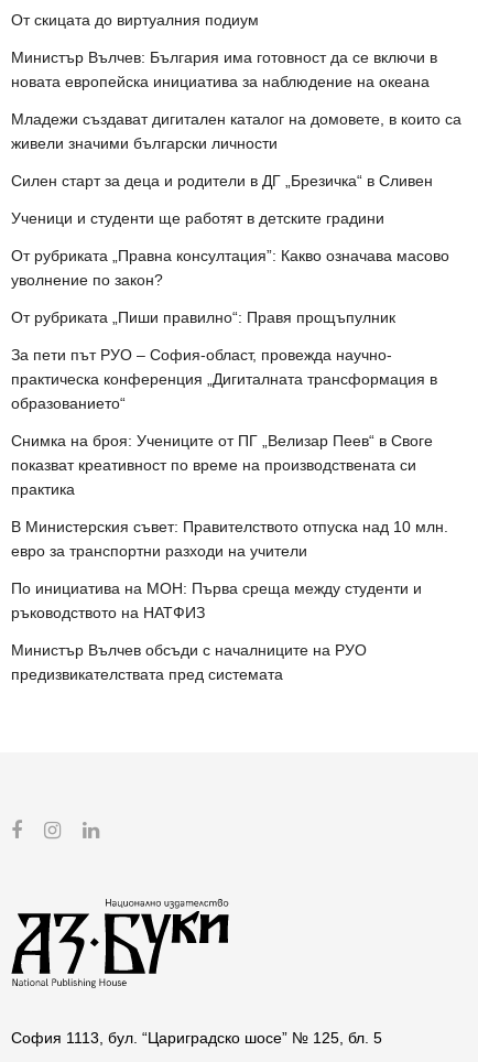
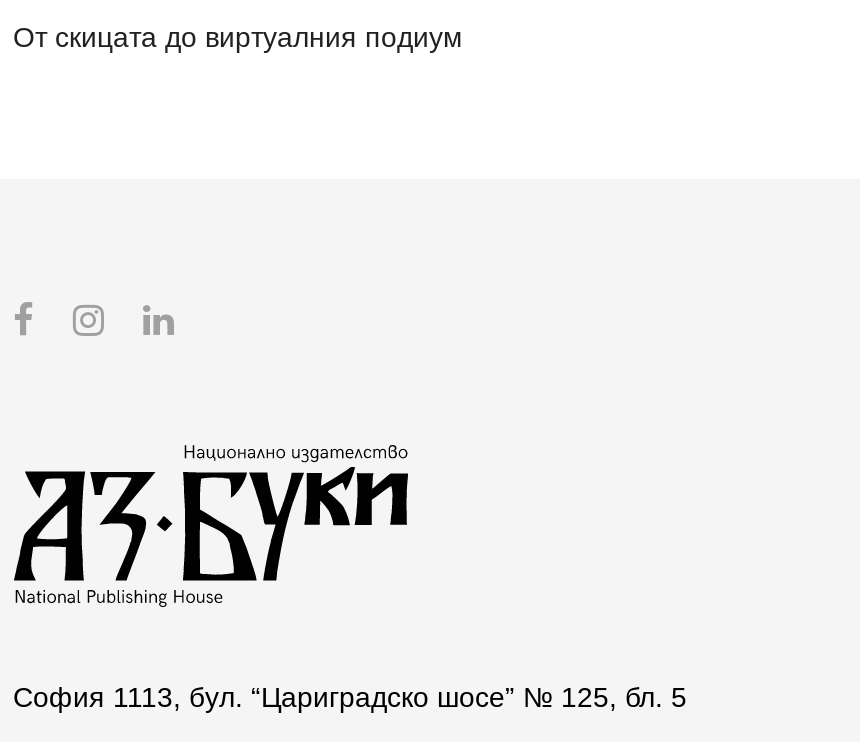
[11,48,461,683] Министър Вълчев: България има готовност да се включи в | новата европейска инициатива за наблюдение на океана | Младежи създават дигитален каталог на домовете, в които са | живели значими български личности | Силен старт за деца и родители в ДГ „Брезичка“ в Сливен | Ученици и студенти ще работят в детските градини | От рубриката „Правна консултация”: Какво означава масово | уволнение по закон? | От рубриката „Пиши правилно“: Правя прощъпулник | За пети път РУО – София-област, провежда научно- | практическа конференция „Дигиталната трансформация в | образованието“ | Снимка на броя: Учениците от ПГ „Велизар Пеев“ в Своге | показват креативност по време на производствената си | практика | В Министерския съвет: Правителството отпуска над 10 млн. | евро за транспортни разходи на учители | По инициатива на МОН: Първа среща между студенти и | ръководството на НАТФИЗ | Министър Вълчев обсъди с началниците на РУО | предизвикателствата пред системата -> none

